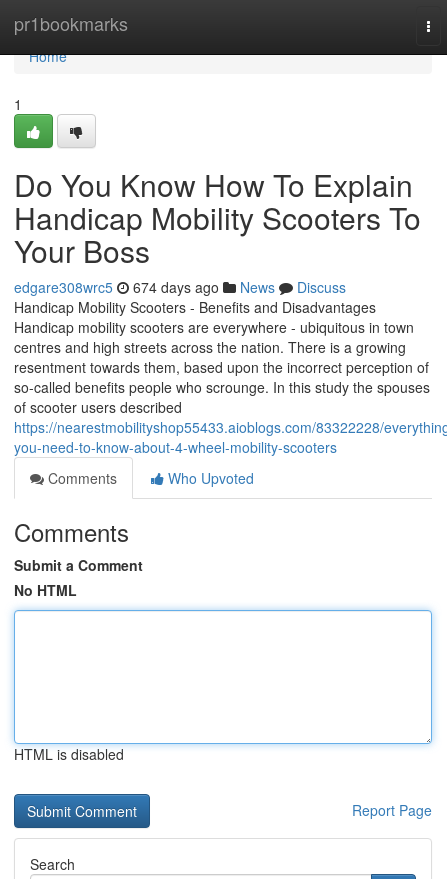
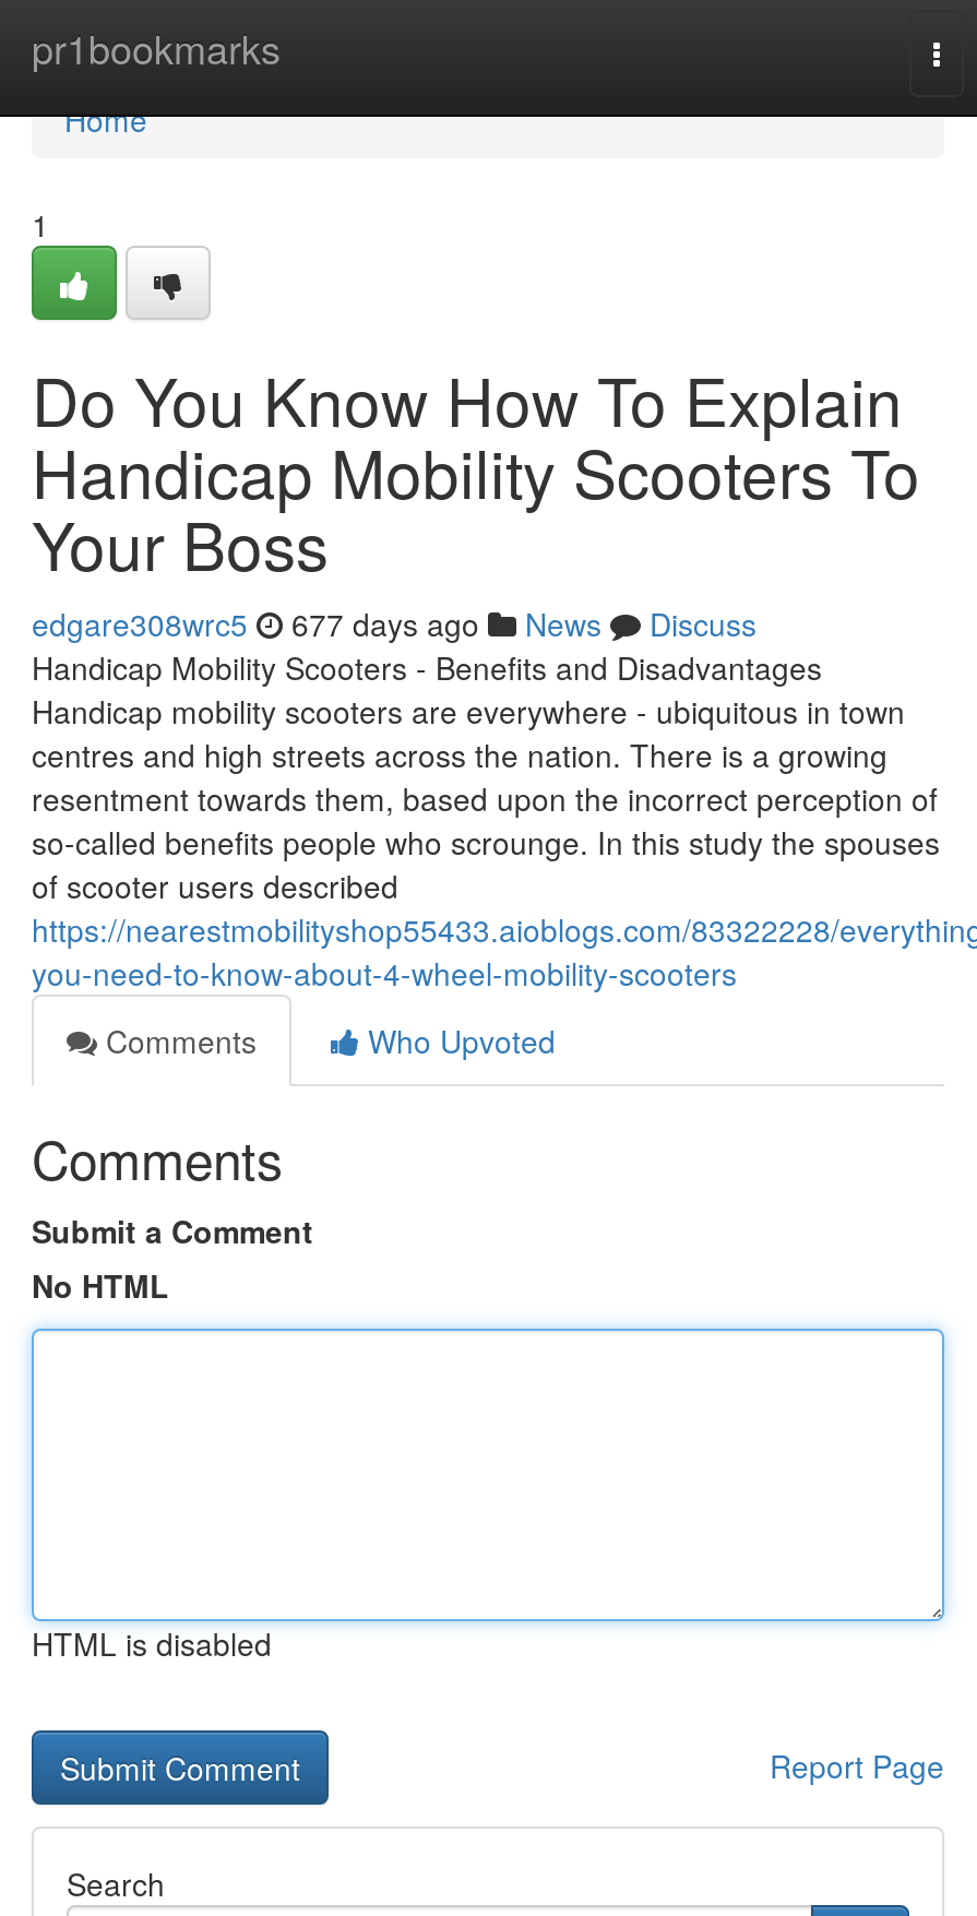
[14,277,346,297] edgare308wrc5 674 days ago News Discuss -> [32,602,756,645] edgare308wrc5 677 days ago News Discuss

